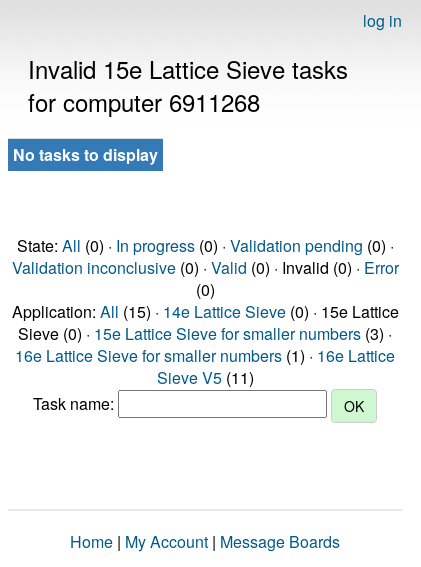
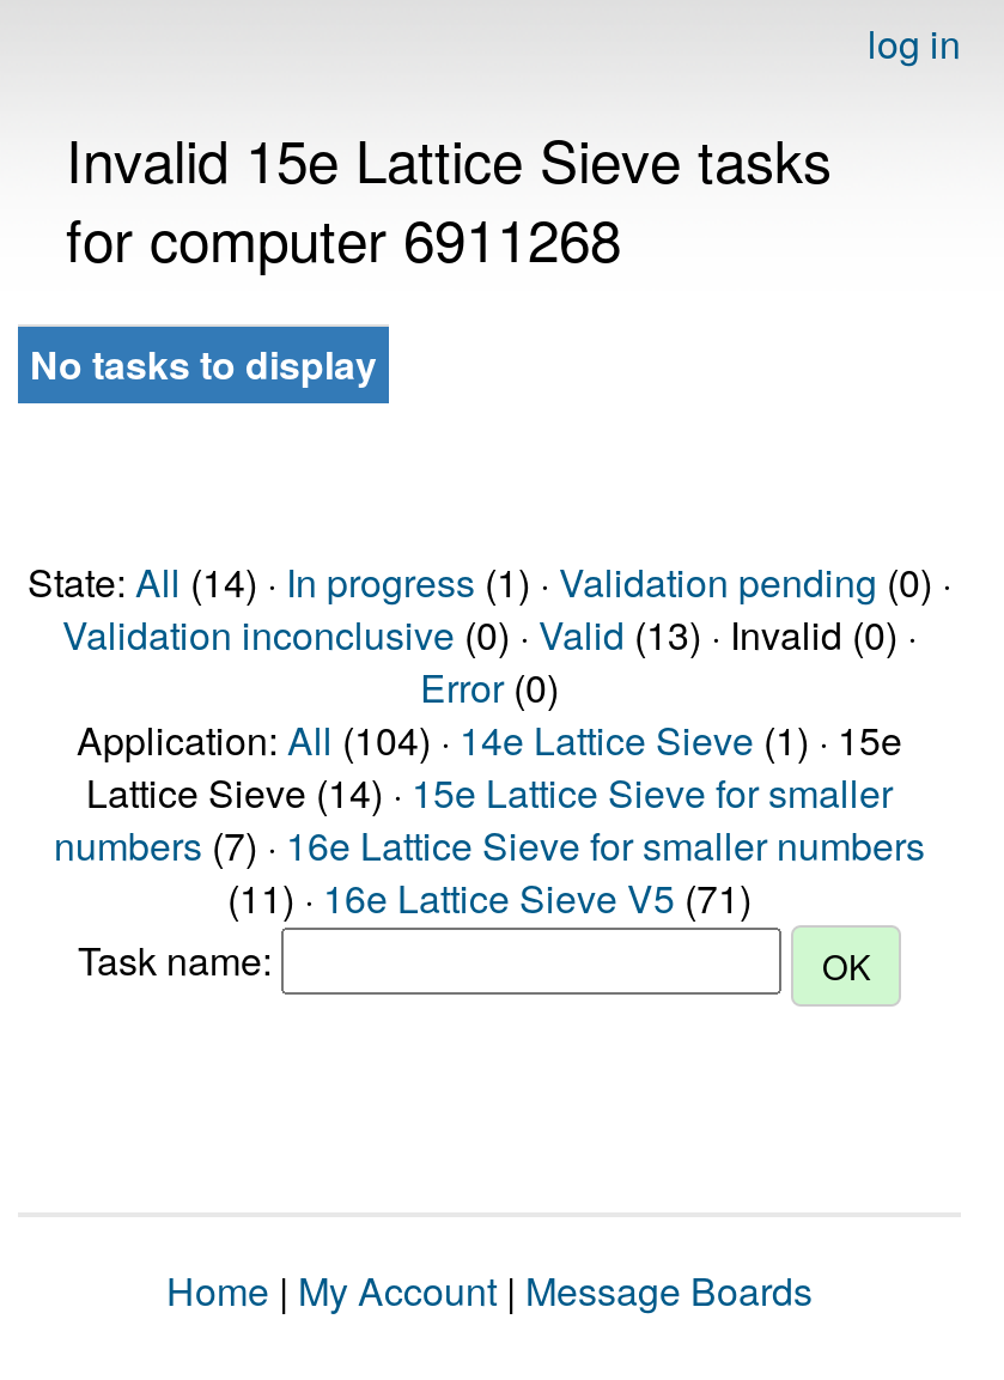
[11,234,398,389] State: All (0) · In progress (0) · Validation pending (0) · | Validation inconclusive (0) · Valid (0) · Invalid (0) · Error | (0) | Application: All (15) · 14e Lattice Sieve (0) · 15e Lattice | Sieve (0) · 15e Lattice Sieve for smaller numbers (3) · | 16e Lattice Sieve for smaller numbers (1) · 16e Lattice | Sieve V5 (11) -> [28,554,951,925] State: All (14) · In progress (1) · Validation pending (0) · | Validation inconclusive (0) · Valid (13) · Invalid (0) · | Error (0) | Application: All (104) · 14e Lattice Sieve (1) · 15e | Lattice Sieve (14) · 15e Lattice Sieve for smaller | numbers (7) · 16e Lattice Sieve for smaller numbers | (11) · 16e Lattice Sieve V5 (71)

